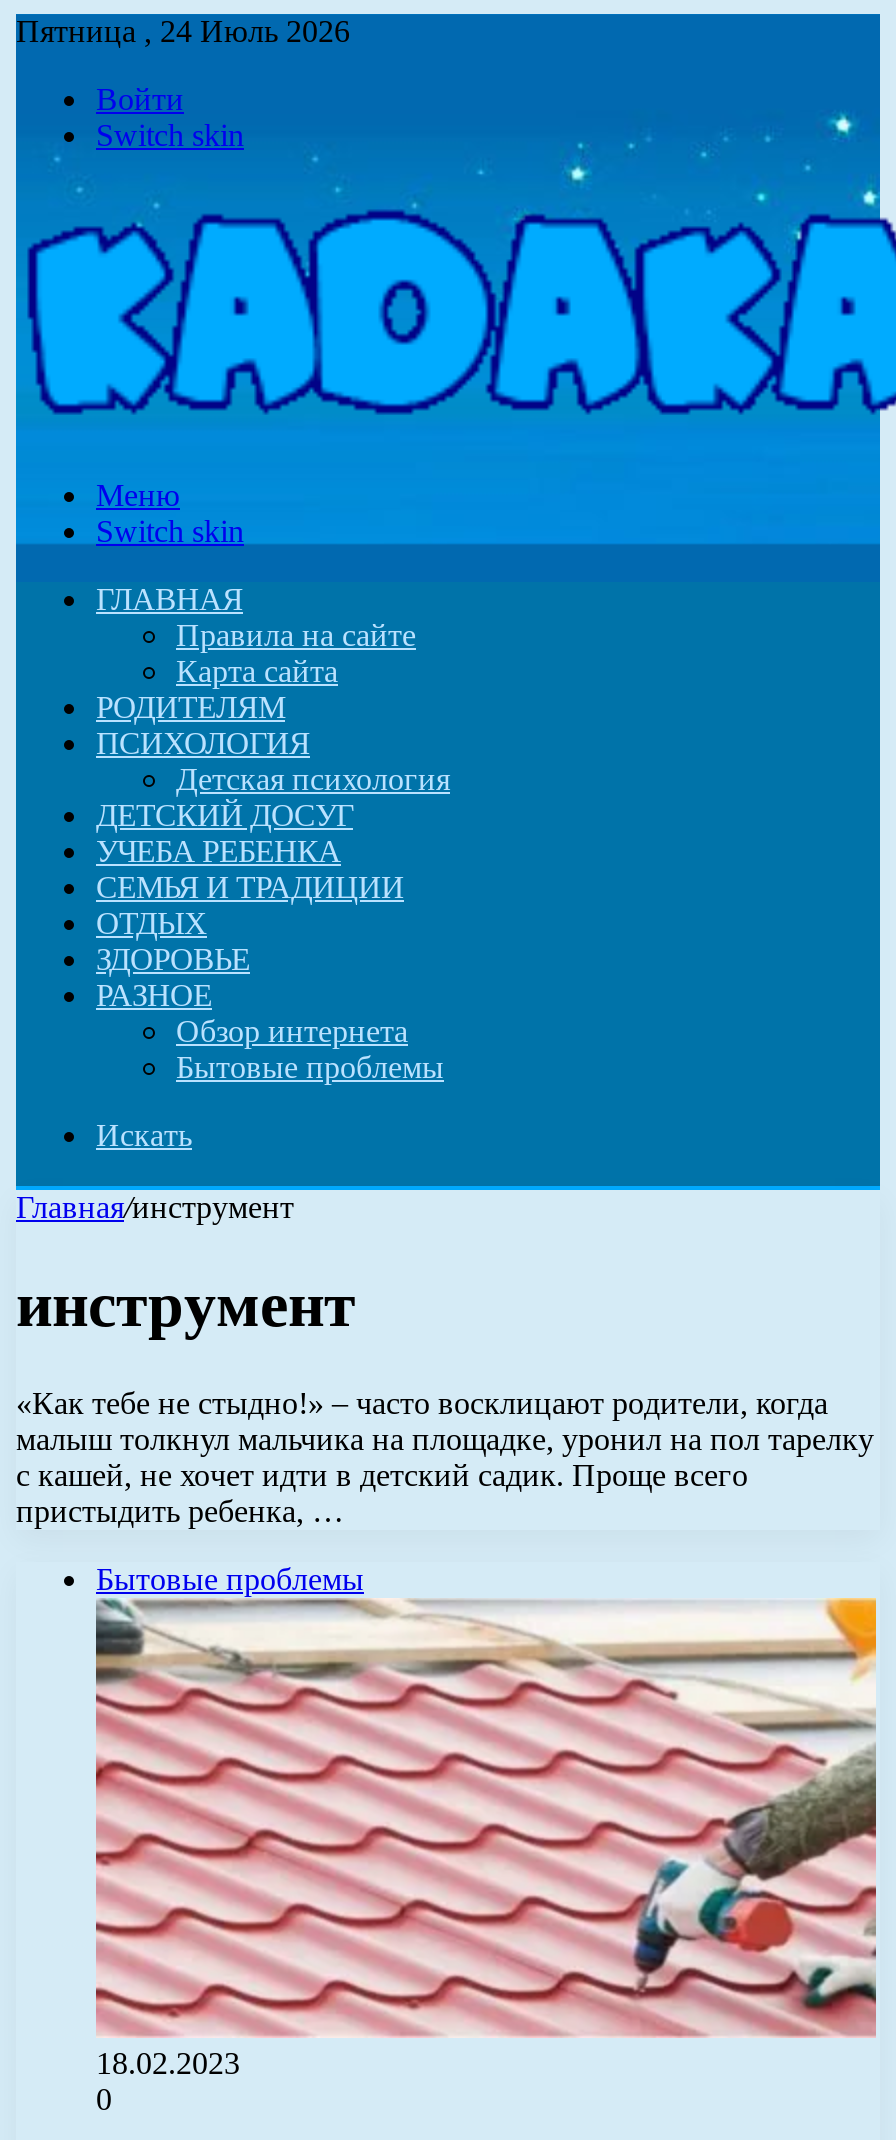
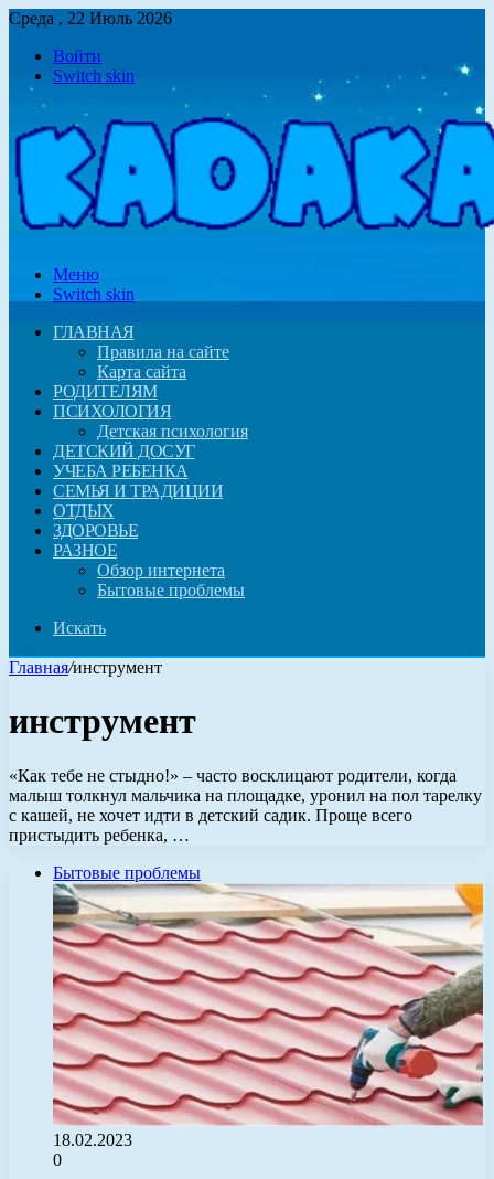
[16,14,350,48] Пятница , 24 Июль 2026 -> [9,9,172,28] Среда , 22 Июль 2026

